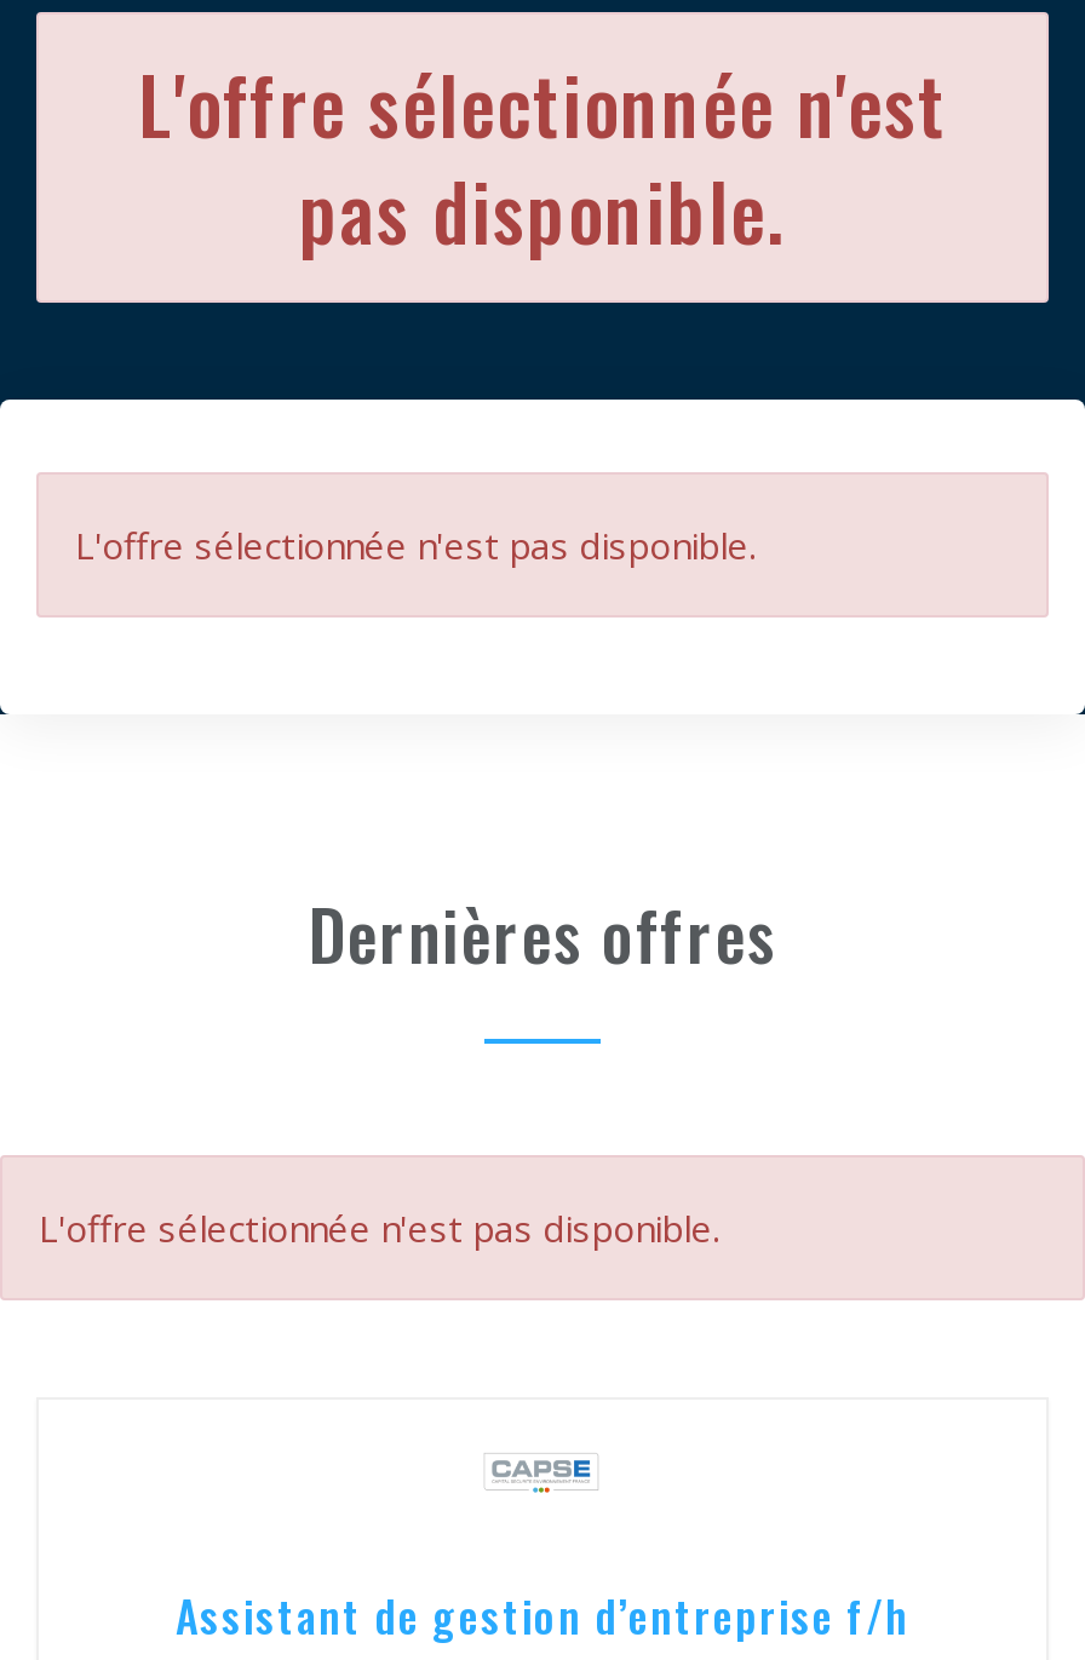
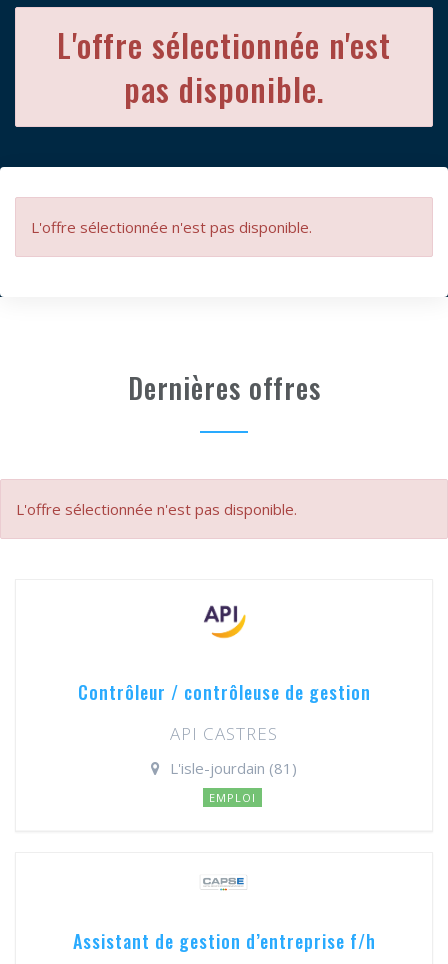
none -> [77,606,370,804] [image] | Contrôleur / contrôleuse de gestion | API CASTRES | L'isle-jourdain (81) | EMPLOI

